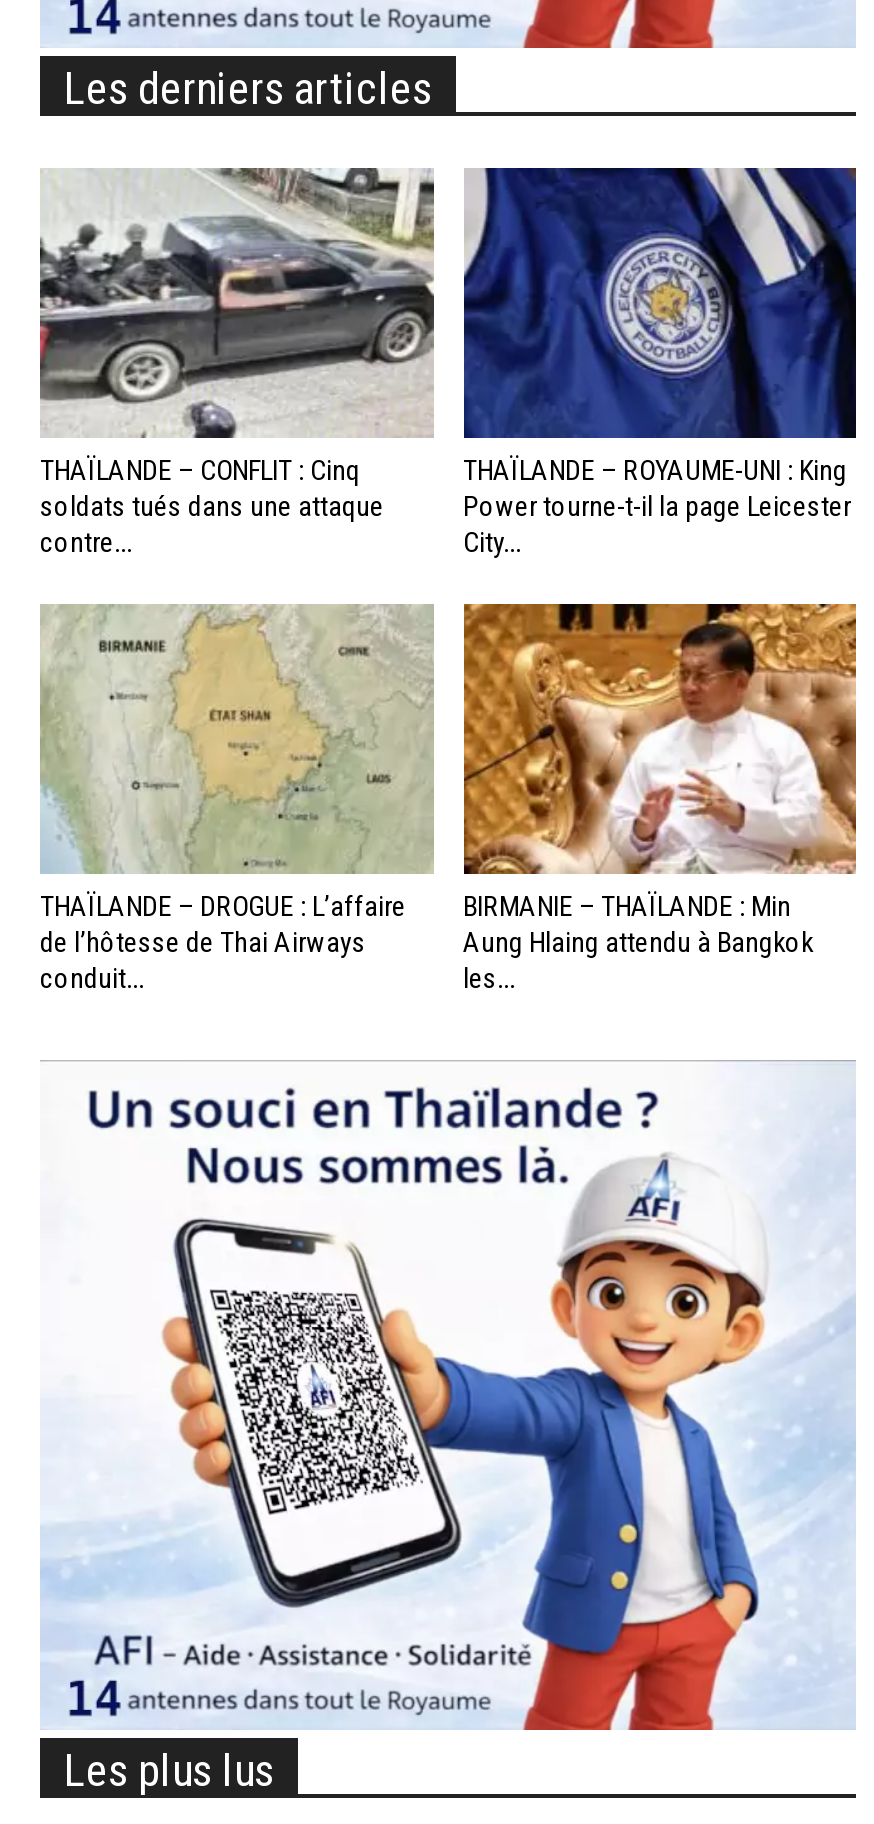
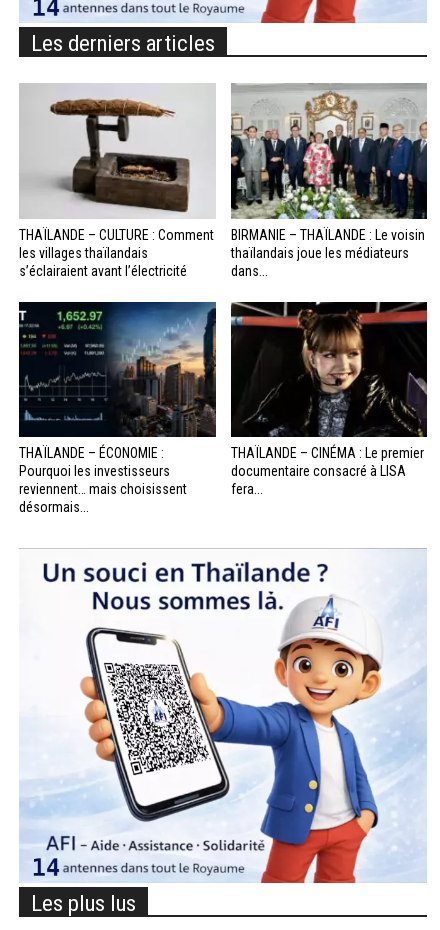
[40,168,436,557] [image] | THAÏLANDE – CONFLIT : Cinq | soldats tués dans une attaque | contre... -> [19,85,216,279] [image] | THAÏLANDE – CULTURE : Comment | les villages thaïlandais | s’éclairaient avant l’électricité
[462,168,856,557] [image] | THAÏLANDE – ROYAUME-UNI : King | Power tourne-t-il la page Leicester | City... -> [230,83,428,279] [image] | BIRMANIE – THAÏLANDE : Le voisin | thaïlandais joue les médiateurs | dans...
[40,604,432,994] [image] | THAÏLANDE – DROGUE : L’affaire | de l’hôtesse de Thai Airways | conduit... -> [18,301,216,515] [image] | THAÏLANDE – ÉCONOMIE : | Pourquoi les investisseurs | reviennent… mais choisissent | désormais...
[462,602,858,994] [image] | BIRMANIE – THAÏLANDE : Min | Aung Hlaing attendu à Bangkok | les... -> [230,301,428,497] [image] | THAÏLANDE – CINÉMA : Le premier | documentaire consacré à LISA | fera...

